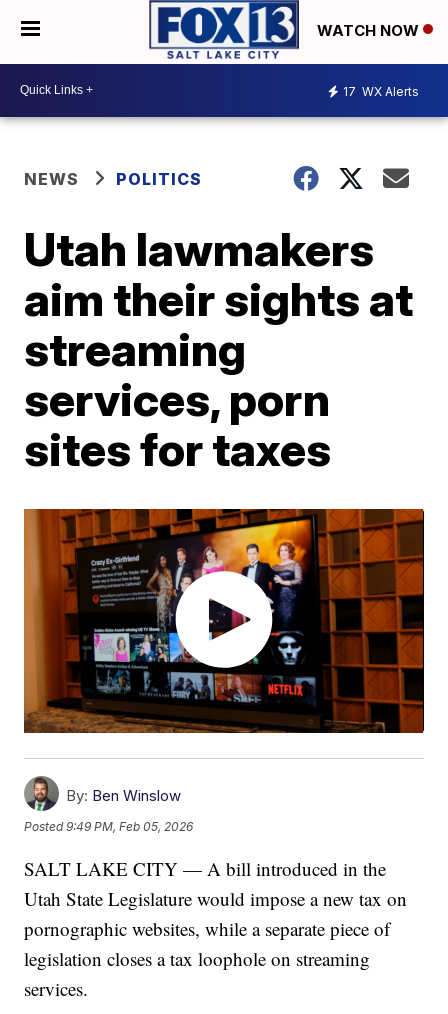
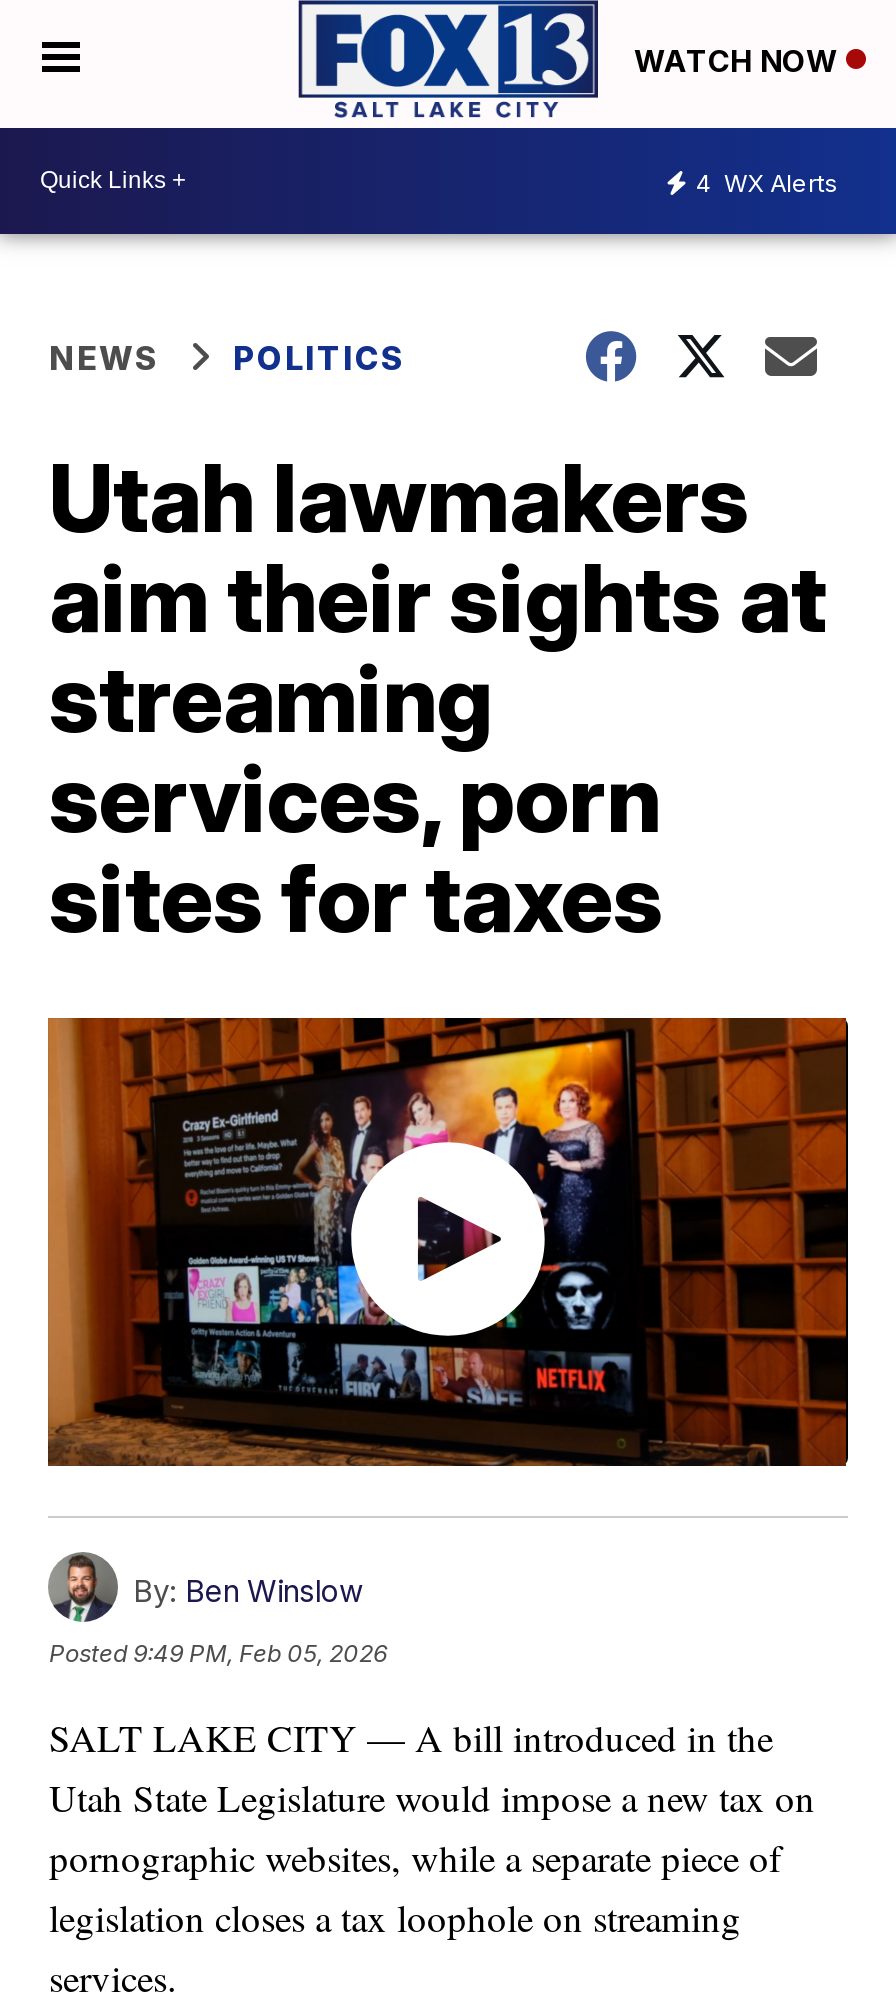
[343,84,419,99] 17 WX Alerts -> [696,168,838,198] 4 WX Alerts

